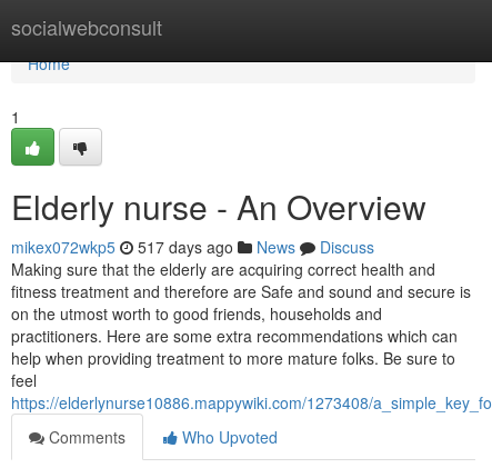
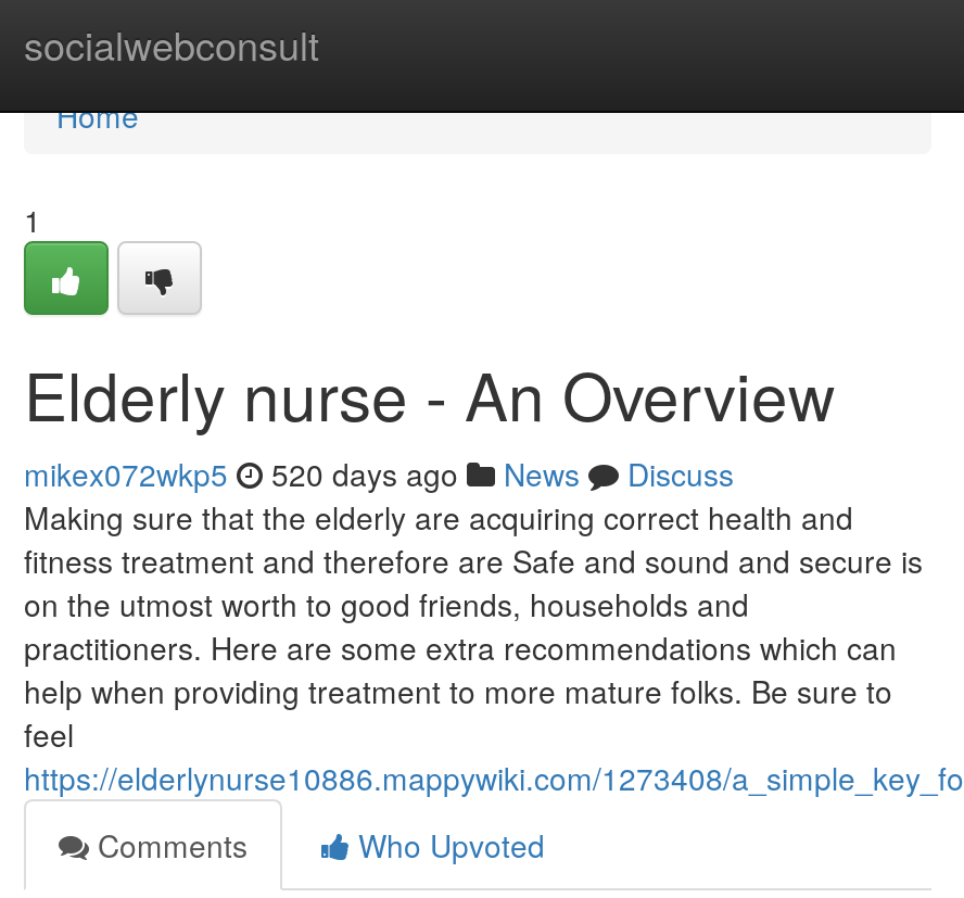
[11,236,374,258] mikex072wkp5 517 days ago News Discuss -> [24,452,734,495] mikex072wkp5 520 days ago News Discuss

